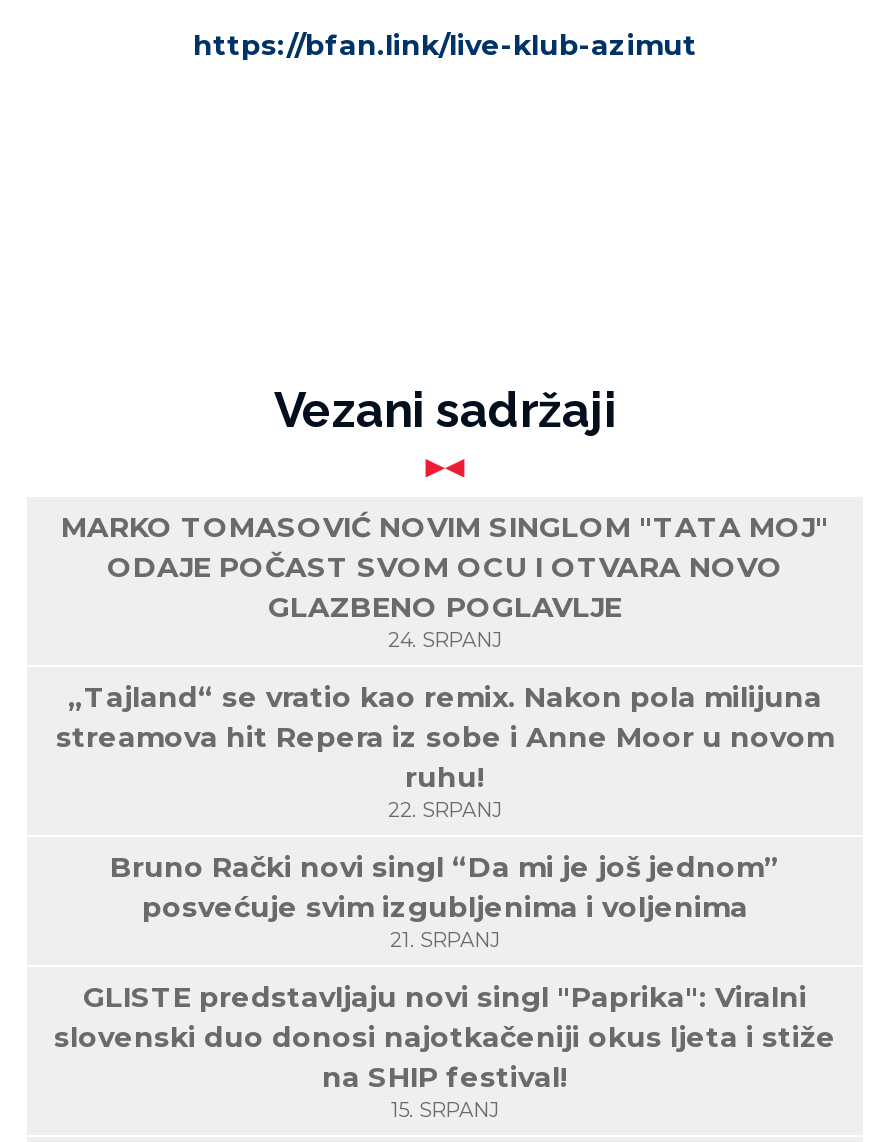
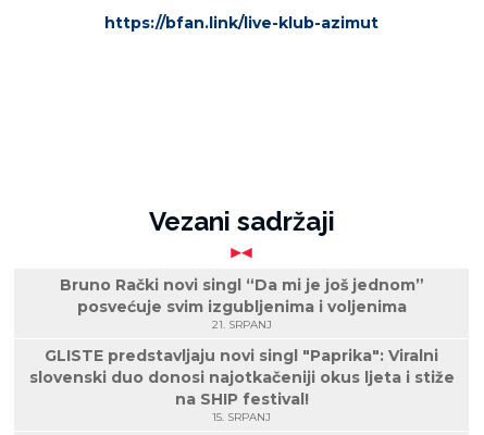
[56,509,834,823] MARKO TOMASOVIĆ NOVIM SINGLOM "TATA MOJ" | ODAJE POČAST SVOM OCU I OTVARA NOVO | GLAZBENO POGLAVLJE | 24. SRPANJ | „Tajland“ se vratio kao remix. Nakon pola milijuna | streamova hit Repera iz sobe i Anne Moor u novom | ruhu! | 22. SRPANJ -> none

